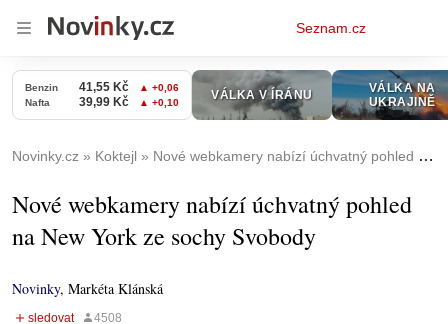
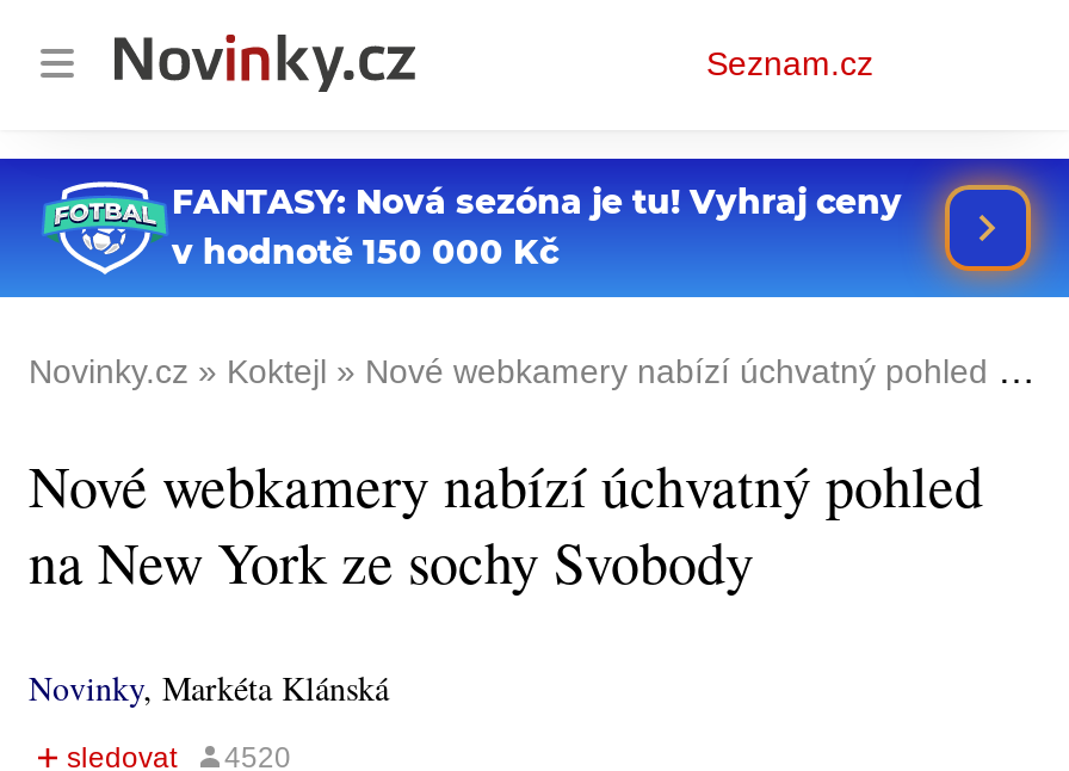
[3,68,445,125] [image] -> [7,156,1062,300] [image]

